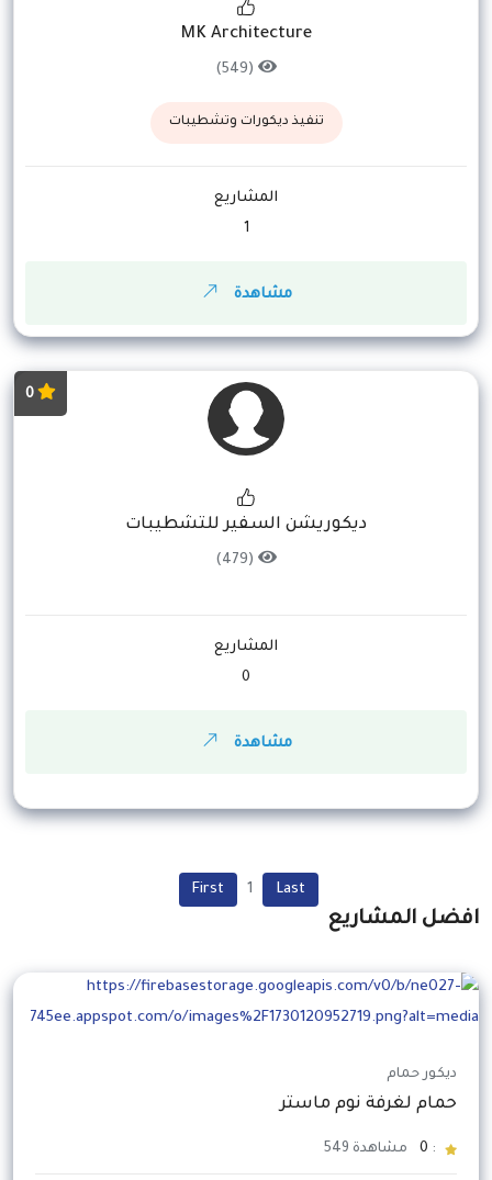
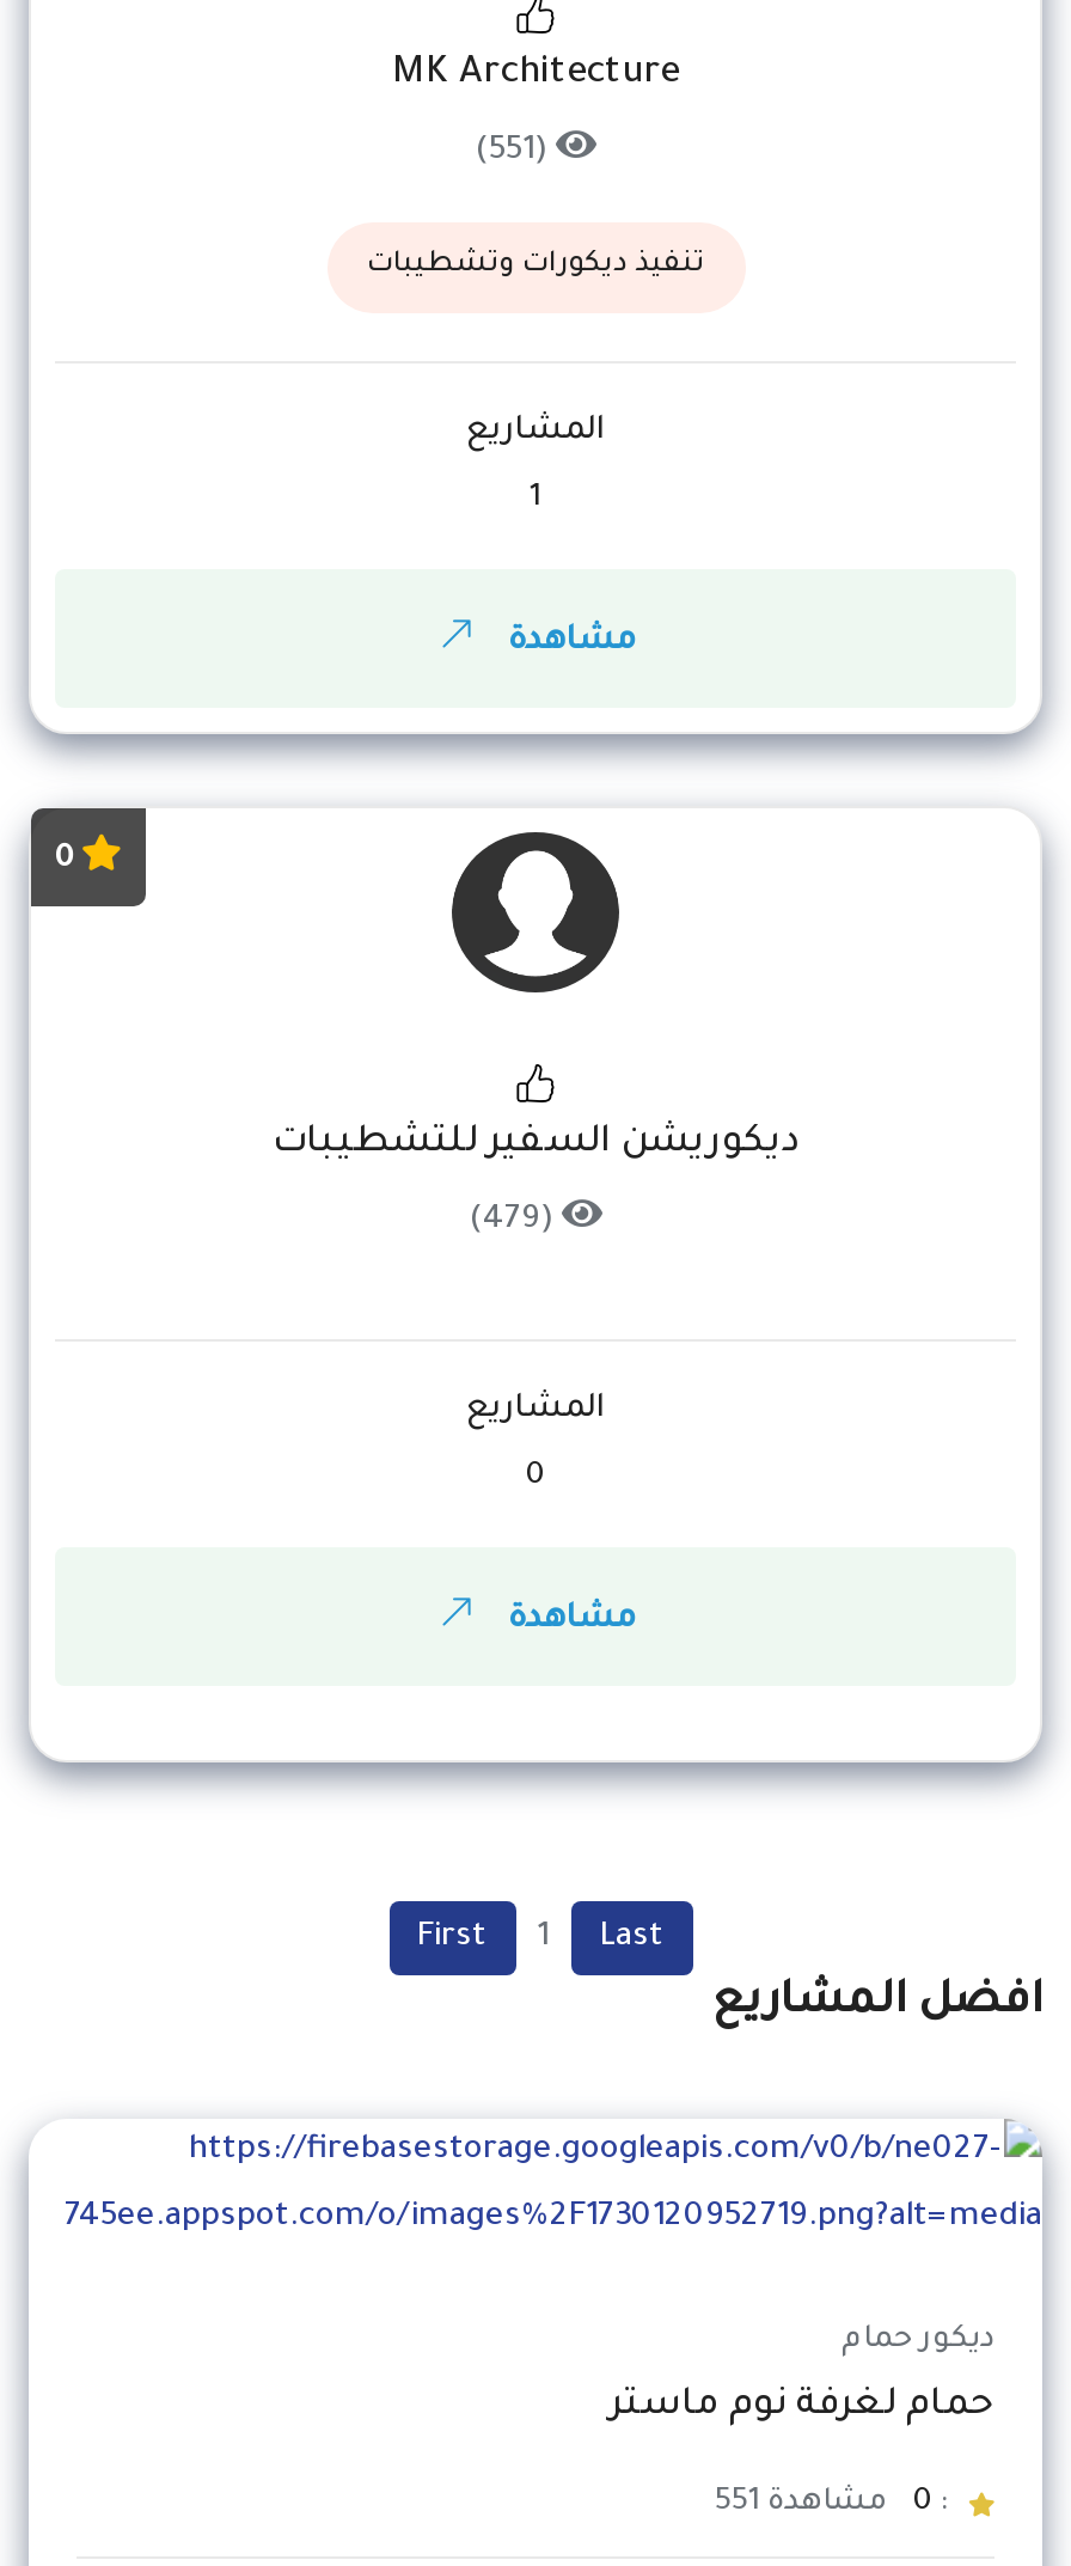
[222,61,248,78] 549 -> [489,134,534,170] 551
[324,1141,407,1156] مشاهدة 549 -> [715,2486,887,2519] مشاهدة 551

